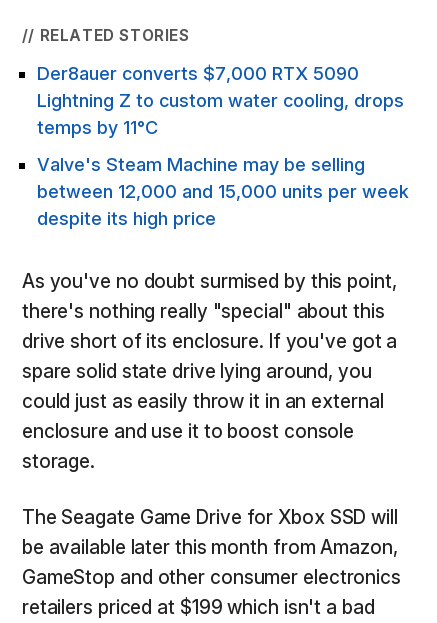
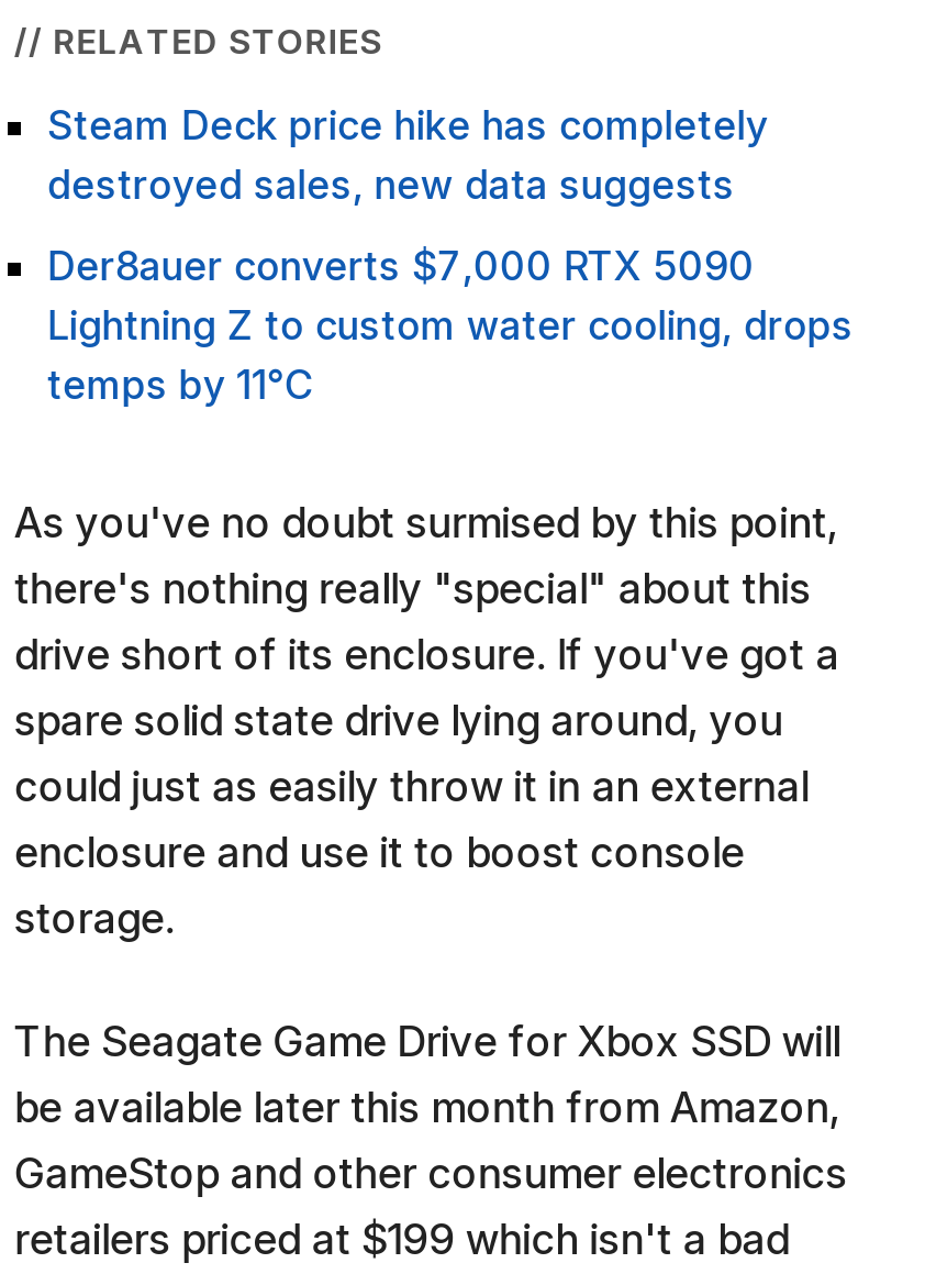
none -> [47,101,768,207] Steam Deck price hike has completely | destroyed sales, new data suggests
moved [37,62,404,137] -> [47,242,853,407]: Der8auer converts $7,000 RTX 5090 | Lightning Z to custom water cooling, drops | temps by 11°C
[37,153,409,228] Valve's Steam Machine may be selling | between 12,000 and 15,000 units per week | despite its high price -> none

